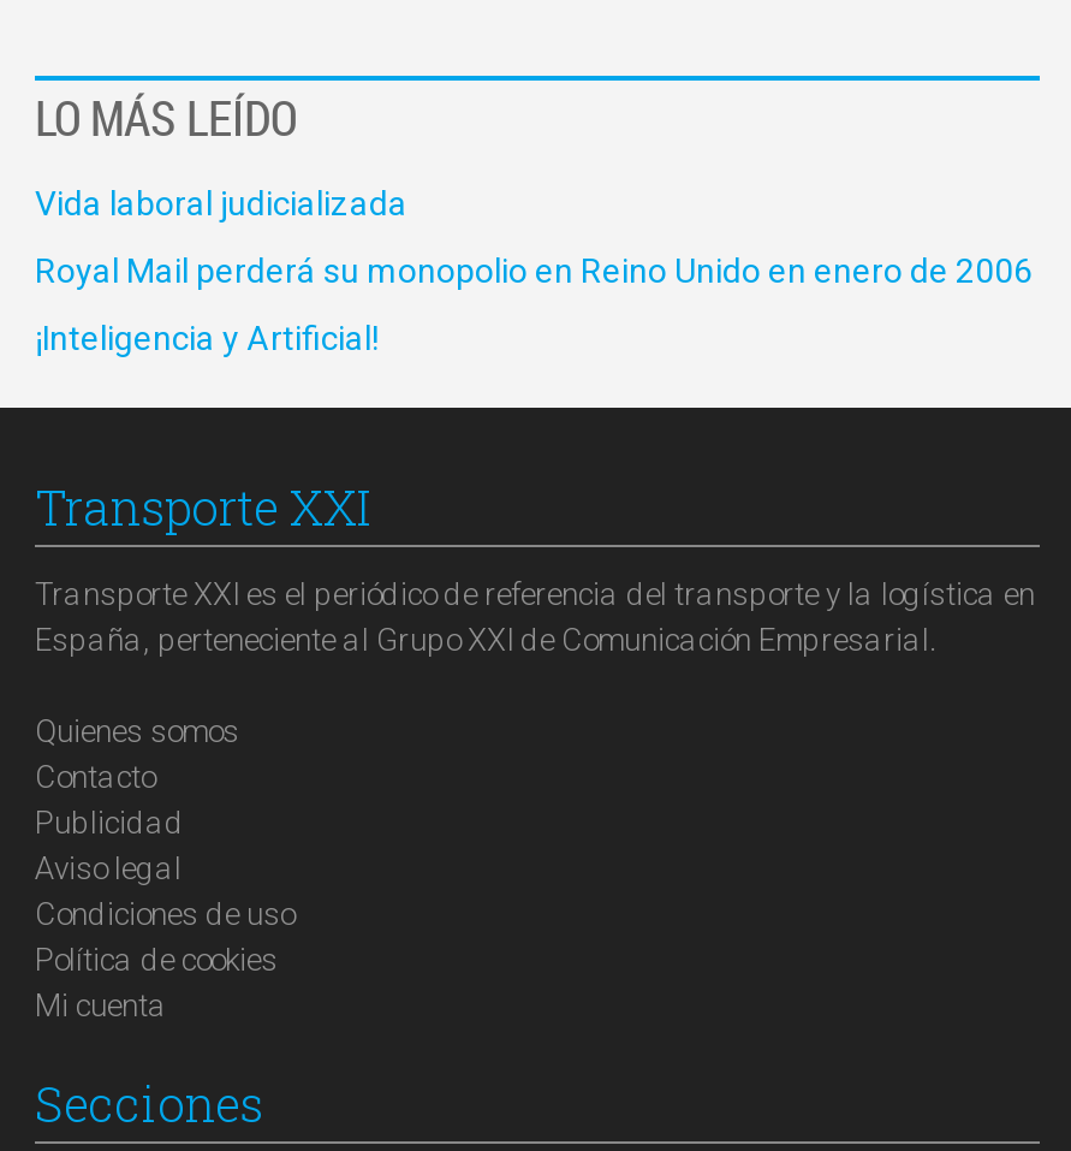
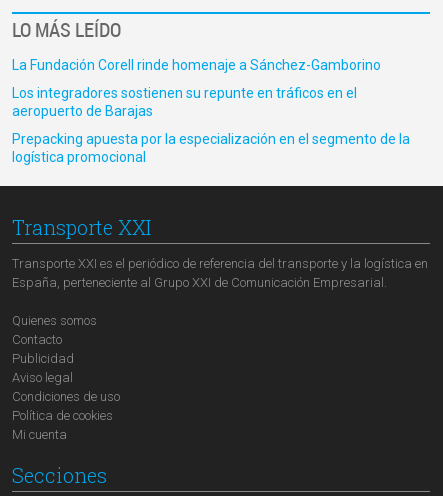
[35,183,407,221] Vida laboral judicializada -> [12,56,381,72] La Fundación Corell rinde homenaje a Sánchez-Gamborino
[35,250,1033,289] Royal Mail perderá su monopolio en Reino Unido en enero de 2006 -> [12,84,357,118] Los integradores sostienen su repunte en tráficos en el | aeropuerto de Barajas
[35,318,379,356] ¡Inteligencia y Artificial! -> [12,130,410,164] Prepacking apuesta por la especialización en el segmento de la | logística promocional

